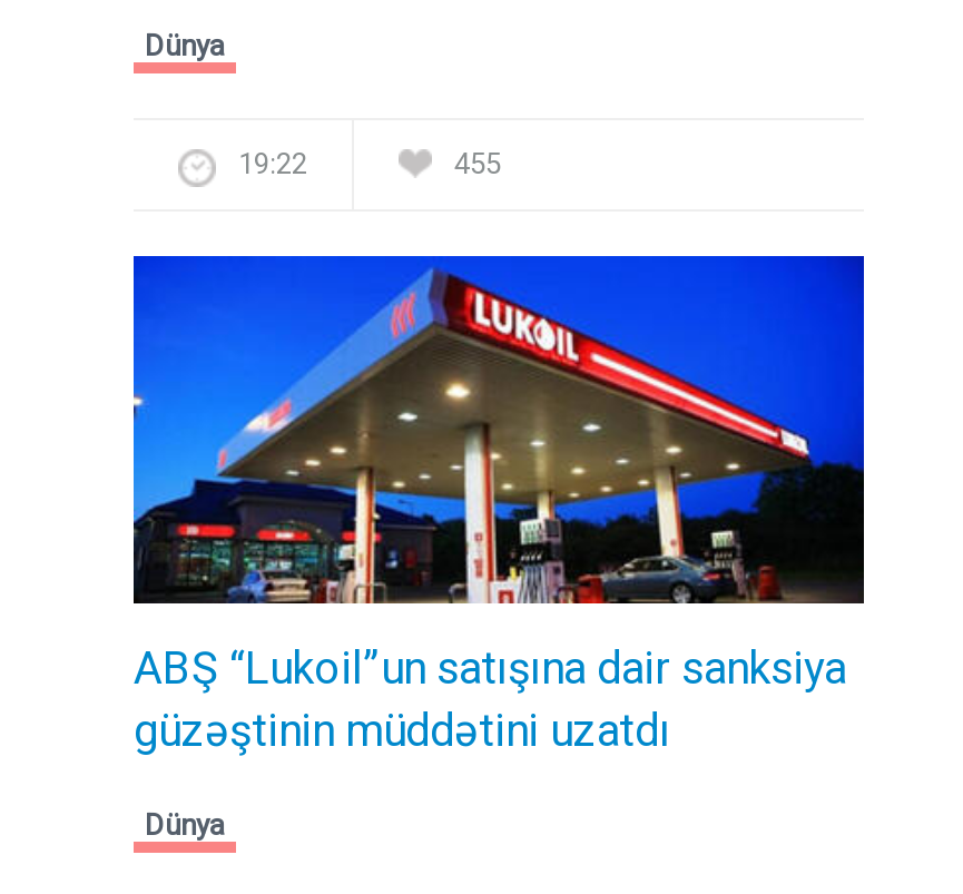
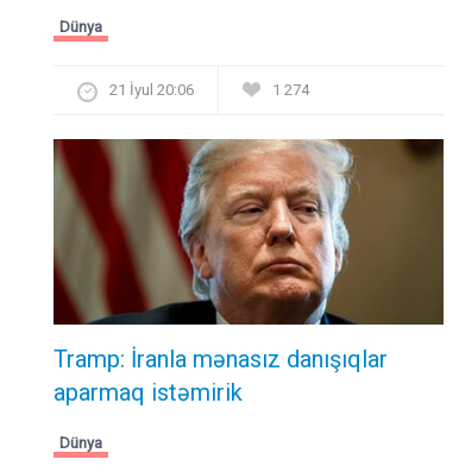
[238,146,501,179] 19:22 | 455 -> [109,80,309,98] 21 İyul 20:06 | 1 274
[131,254,866,757] [image] | ABŞ “Lukoil”un satışına dair sanksiya | güzəştinin müddətini uzatdı -> [52,138,445,407] [image] | Tramp: İranla mənasız danışıqlar | aparmaq istəmirik

